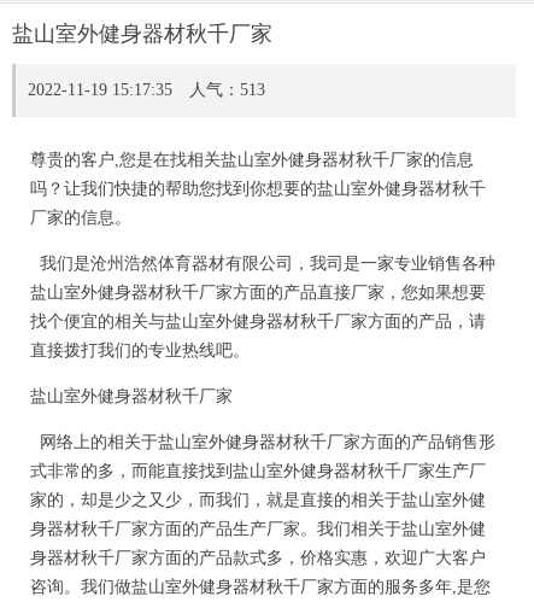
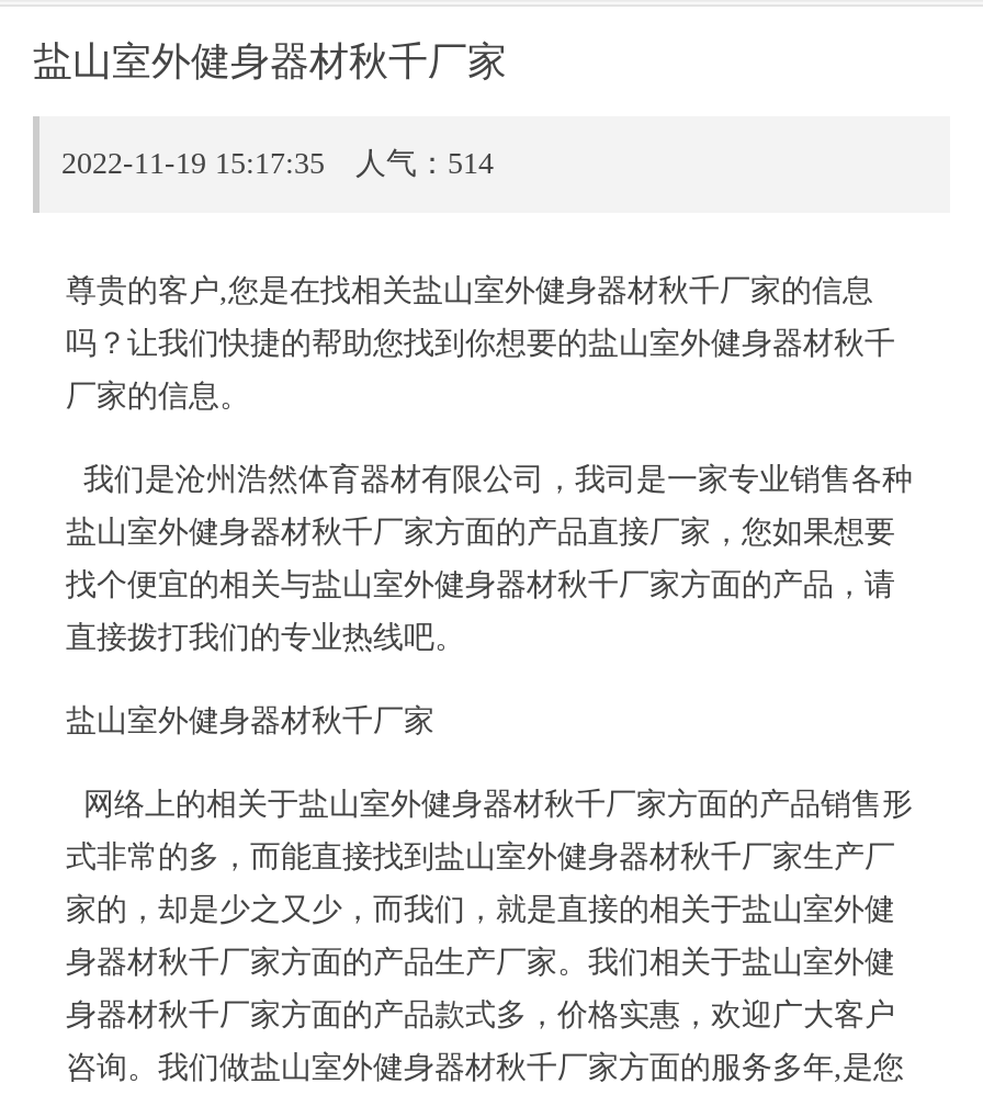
[28,81,265,99] 2022-11-19 15:17:35 人气：513 -> [61,147,494,180] 2022-11-19 15:17:35 人气：514

